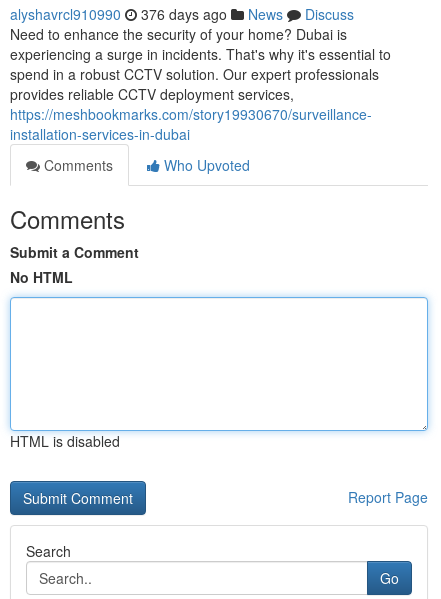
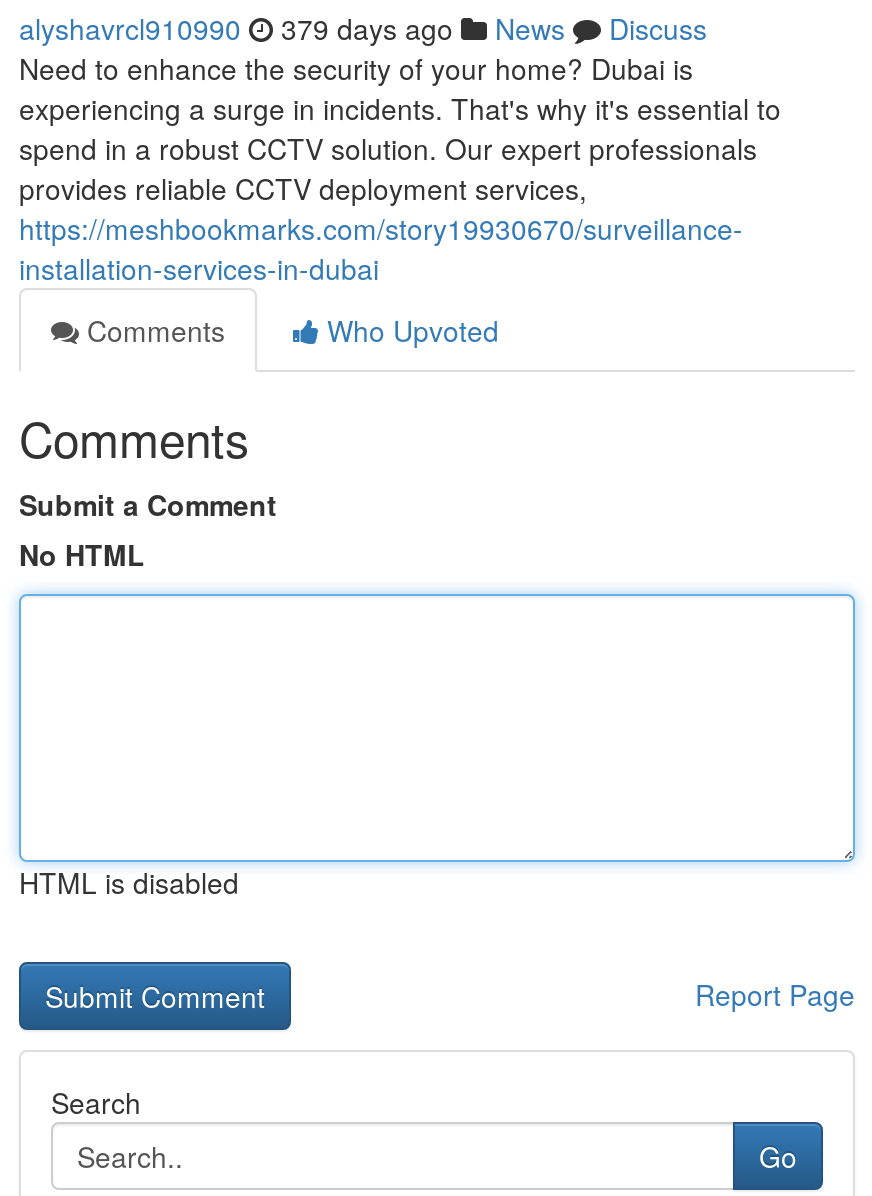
[10,4,354,24] alyshavrcl910990 376 days ago News Discuss -> [19,8,707,48] alyshavrcl910990 379 days ago News Discuss

